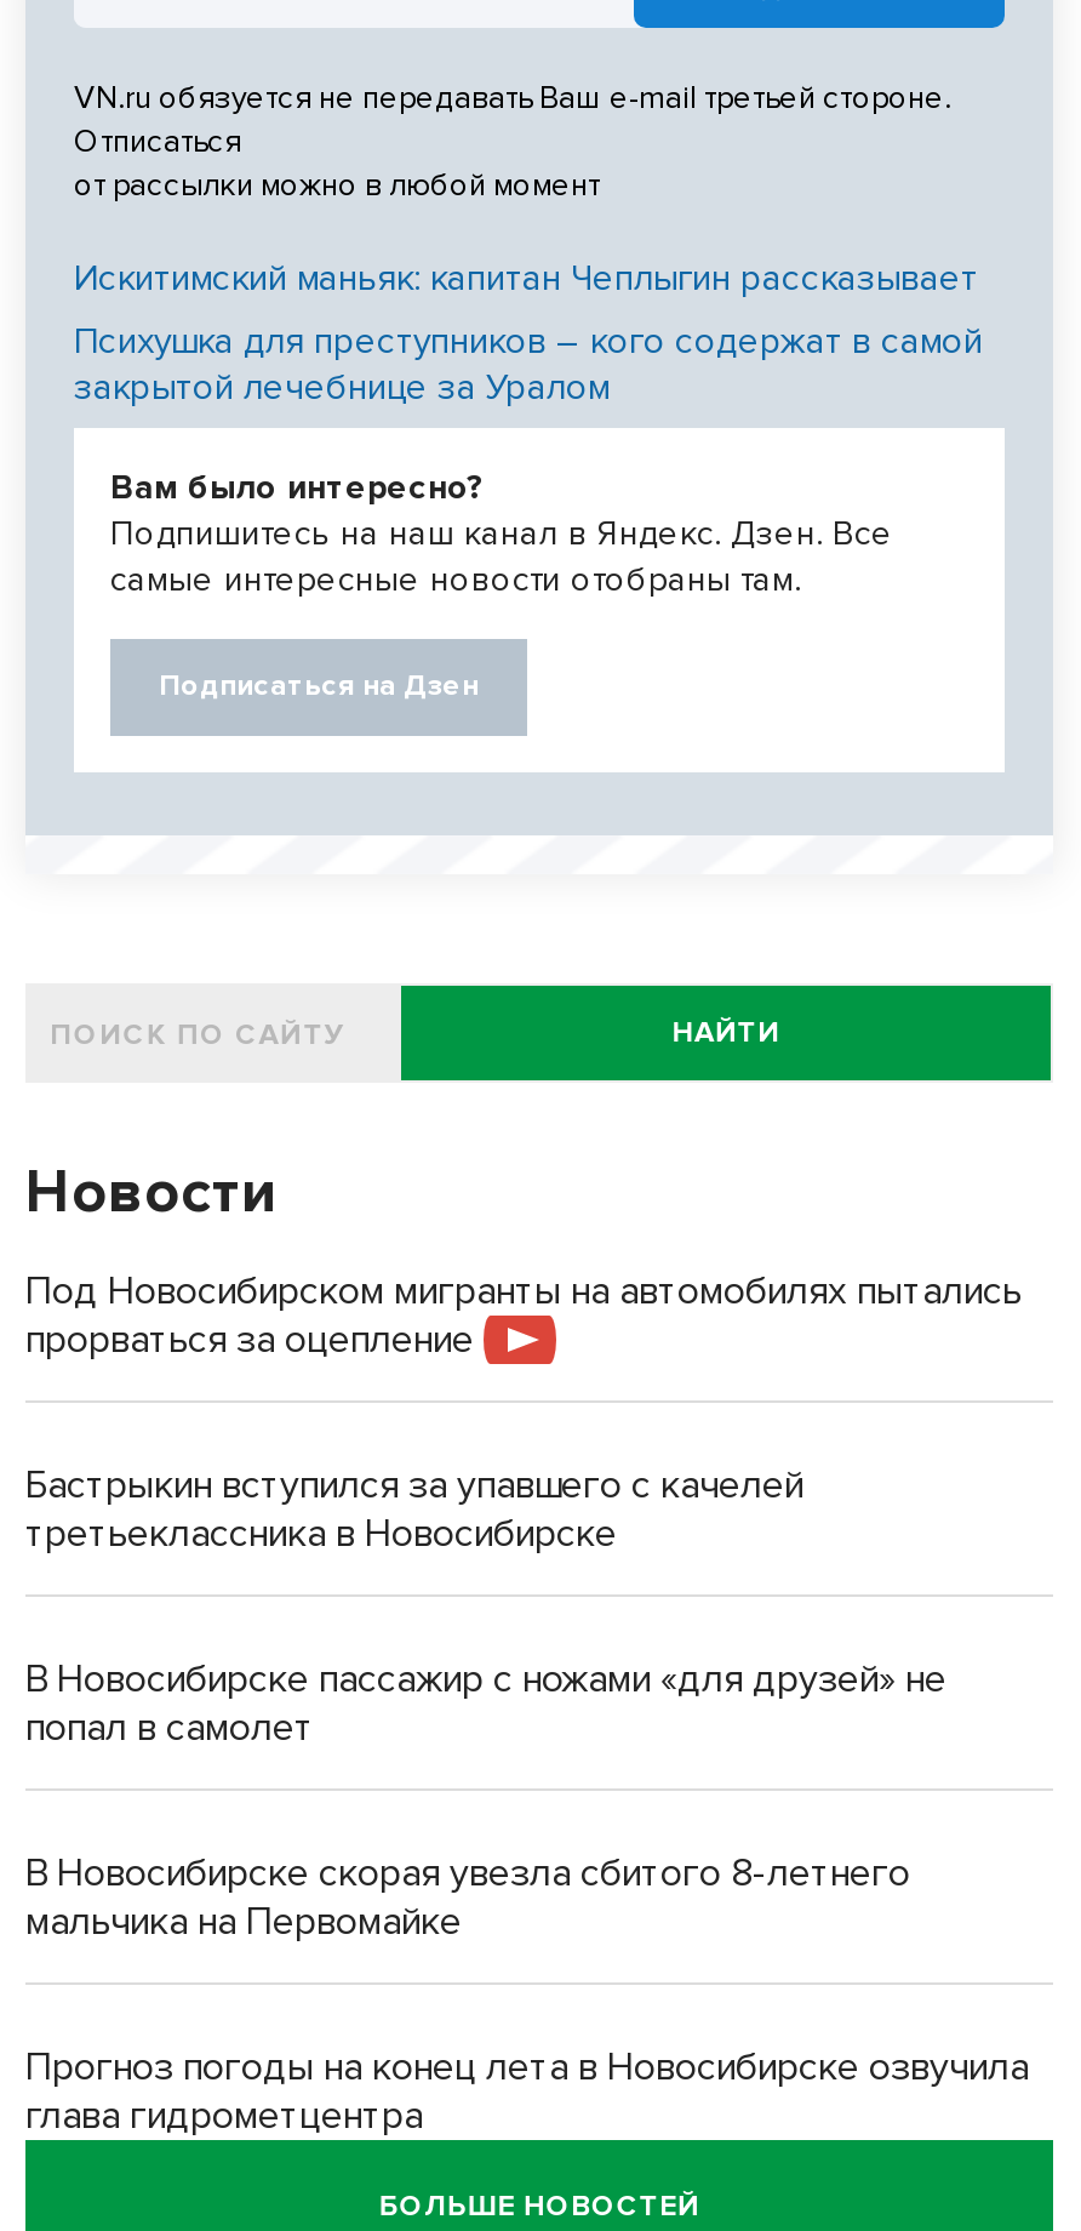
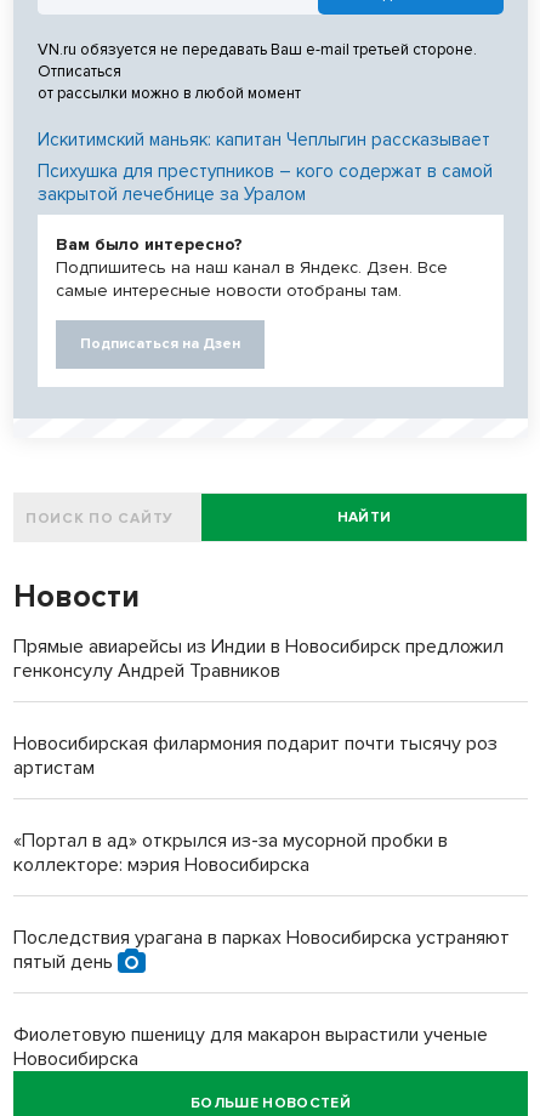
[25,1268,1022,1365] Под Новосибирском мигранты на автомобилях пытались | прорваться за оцепление -> [13,634,504,683] Прямые авиарейсы из Индии в Новосибирск предложил | генконсулу Андрей Травников
[25,1462,803,1559] Бастрыкин вступился за упавшего с качелей | третьеклассника в Новосибирске -> [13,731,498,780] Новосибирская филармония подарит почти тысячу роз | артистам
[25,1656,946,1753] В Новосибирске пассажир с ножами «для друзей» не | попал в самолет -> [13,828,448,877] «Портал в ад» открылся из-за мусорной пробки в | коллекторе: мэрия Новосибирска
[25,1850,910,1947] В Новосибирске скорая увезла сбитого 8-летнего | мальчика на Первомайке -> [13,925,510,974] Последствия урагана в парках Новосибирска устраняют | пятый день
[25,2044,1029,2141] Прогноз погоды на конец лета в Новосибирске озвучила | глава гидрометцентра -> [13,1022,488,1071] Фиолетовую пшеницу для макарон вырастили ученые | Новосибирска

